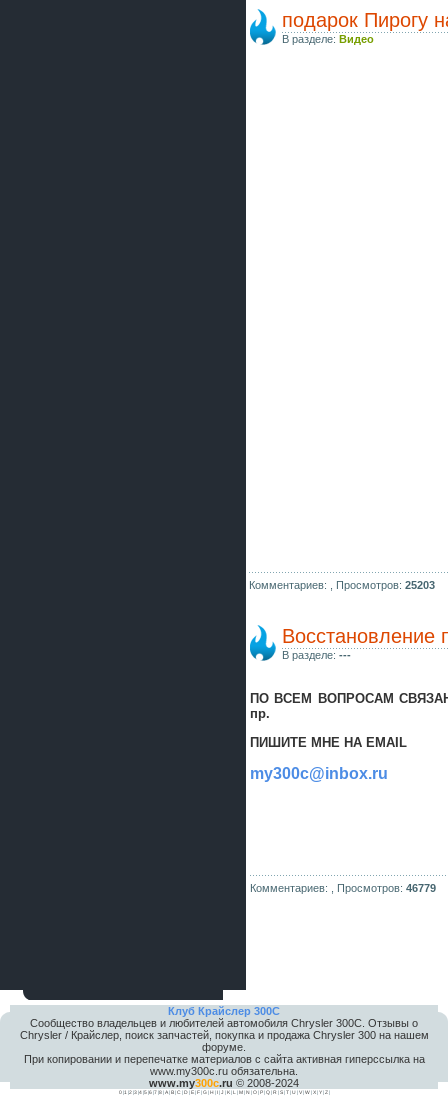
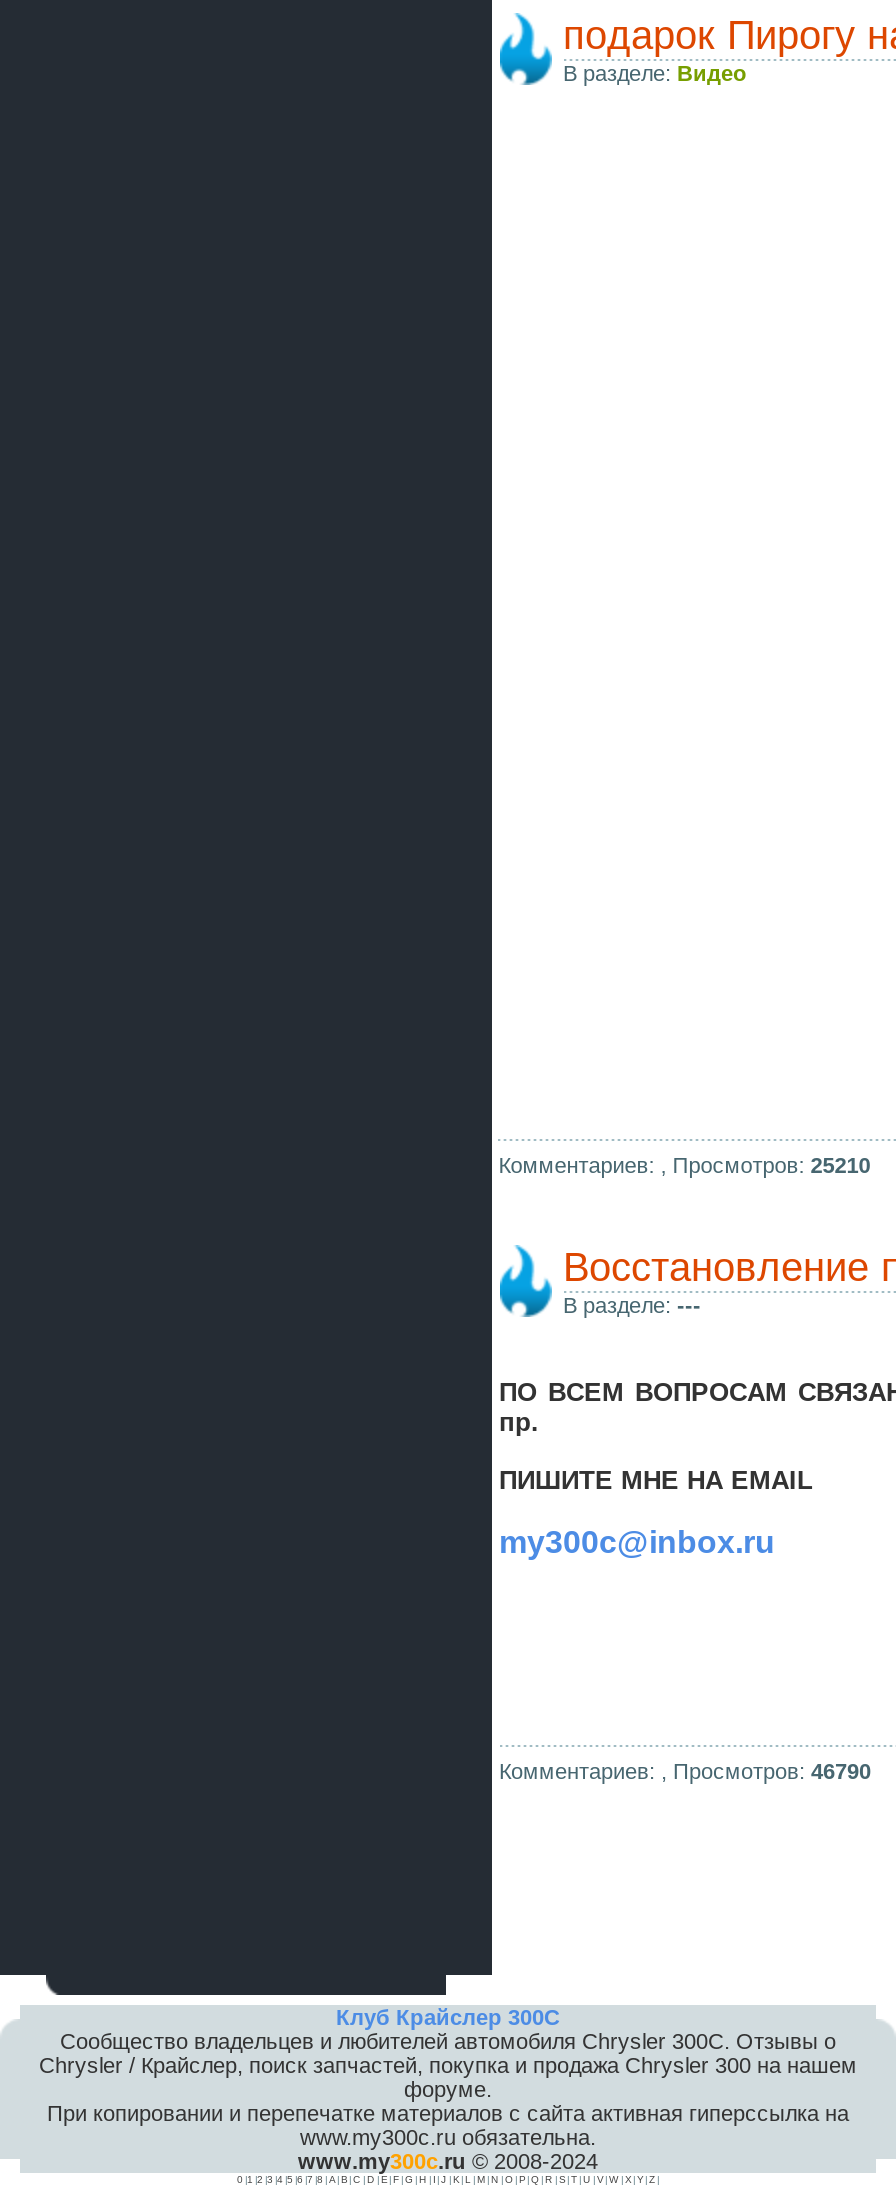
[249,579,435,591] Комментариев: , Просмотров: 25203 -> [498,1153,870,1177] Комментариев: , Просмотров: 25210
[249,882,435,894] Комментариев: , Просмотров: 46779 -> [499,1759,871,1783] Комментариев: , Просмотров: 46790

